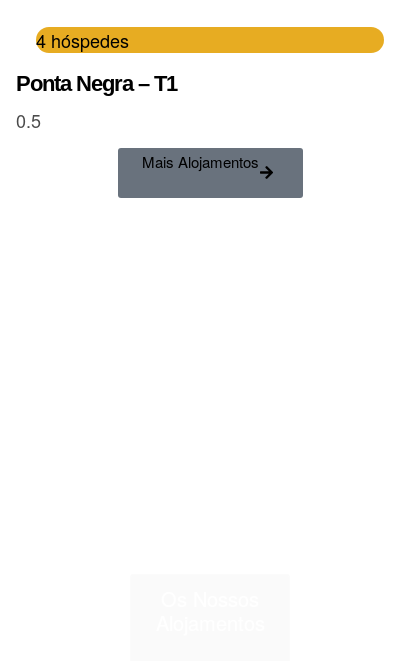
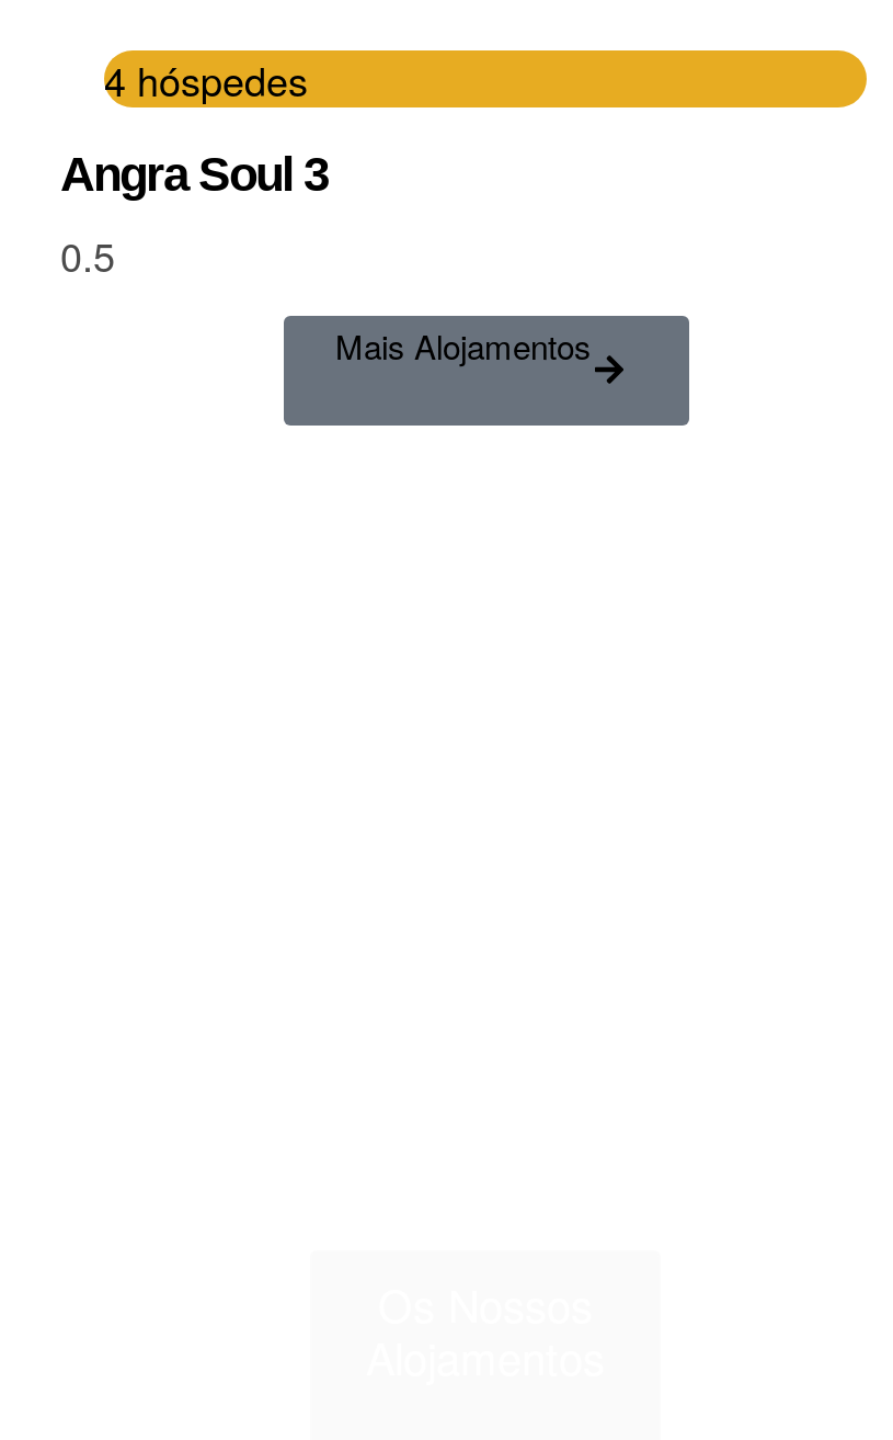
[16,71,177,96] Ponta Negra – T1 -> [60,147,328,202] Angra Soul 3

